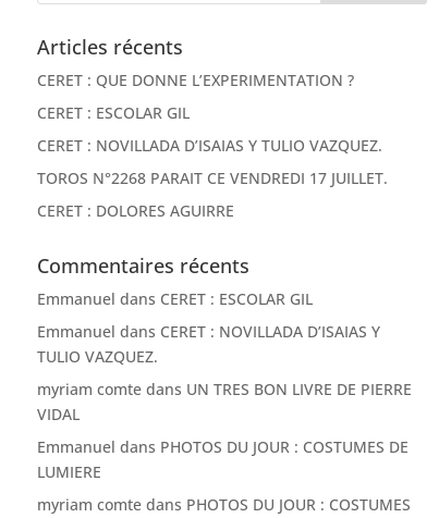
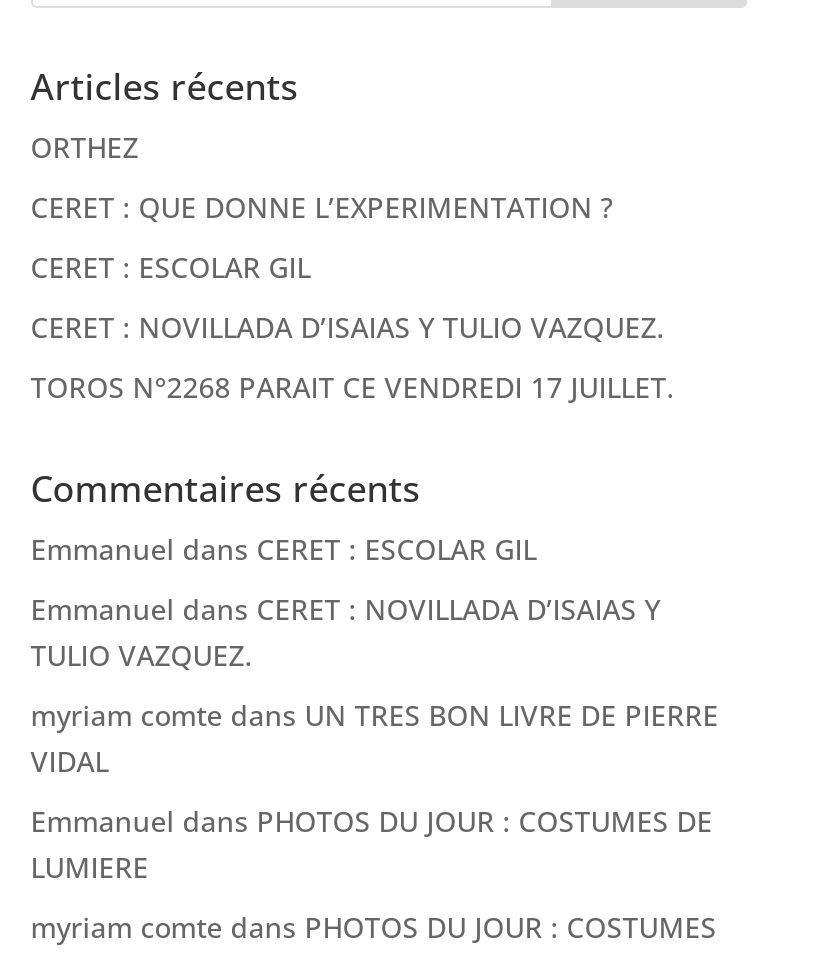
none -> [31,129,139,167] ORTHEZ
moved [37,69,388,188] -> [31,189,675,407]: CERET : QUE DONNE L’EXPERIMENTATION ? | CERET : ESCOLAR GIL | CERET : NOVILLADA D’ISAIAS Y TULIO VAZQUEZ. | TOROS N°2268 PARAIT CE VENDREDI 17 JUILLET.
[37,200,234,221] CERET : DOLORES AGUIRRE -> none

